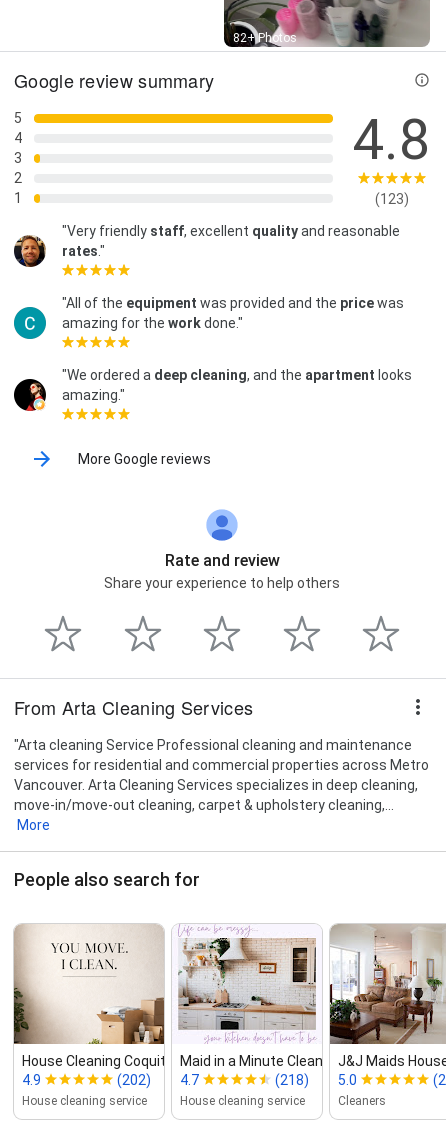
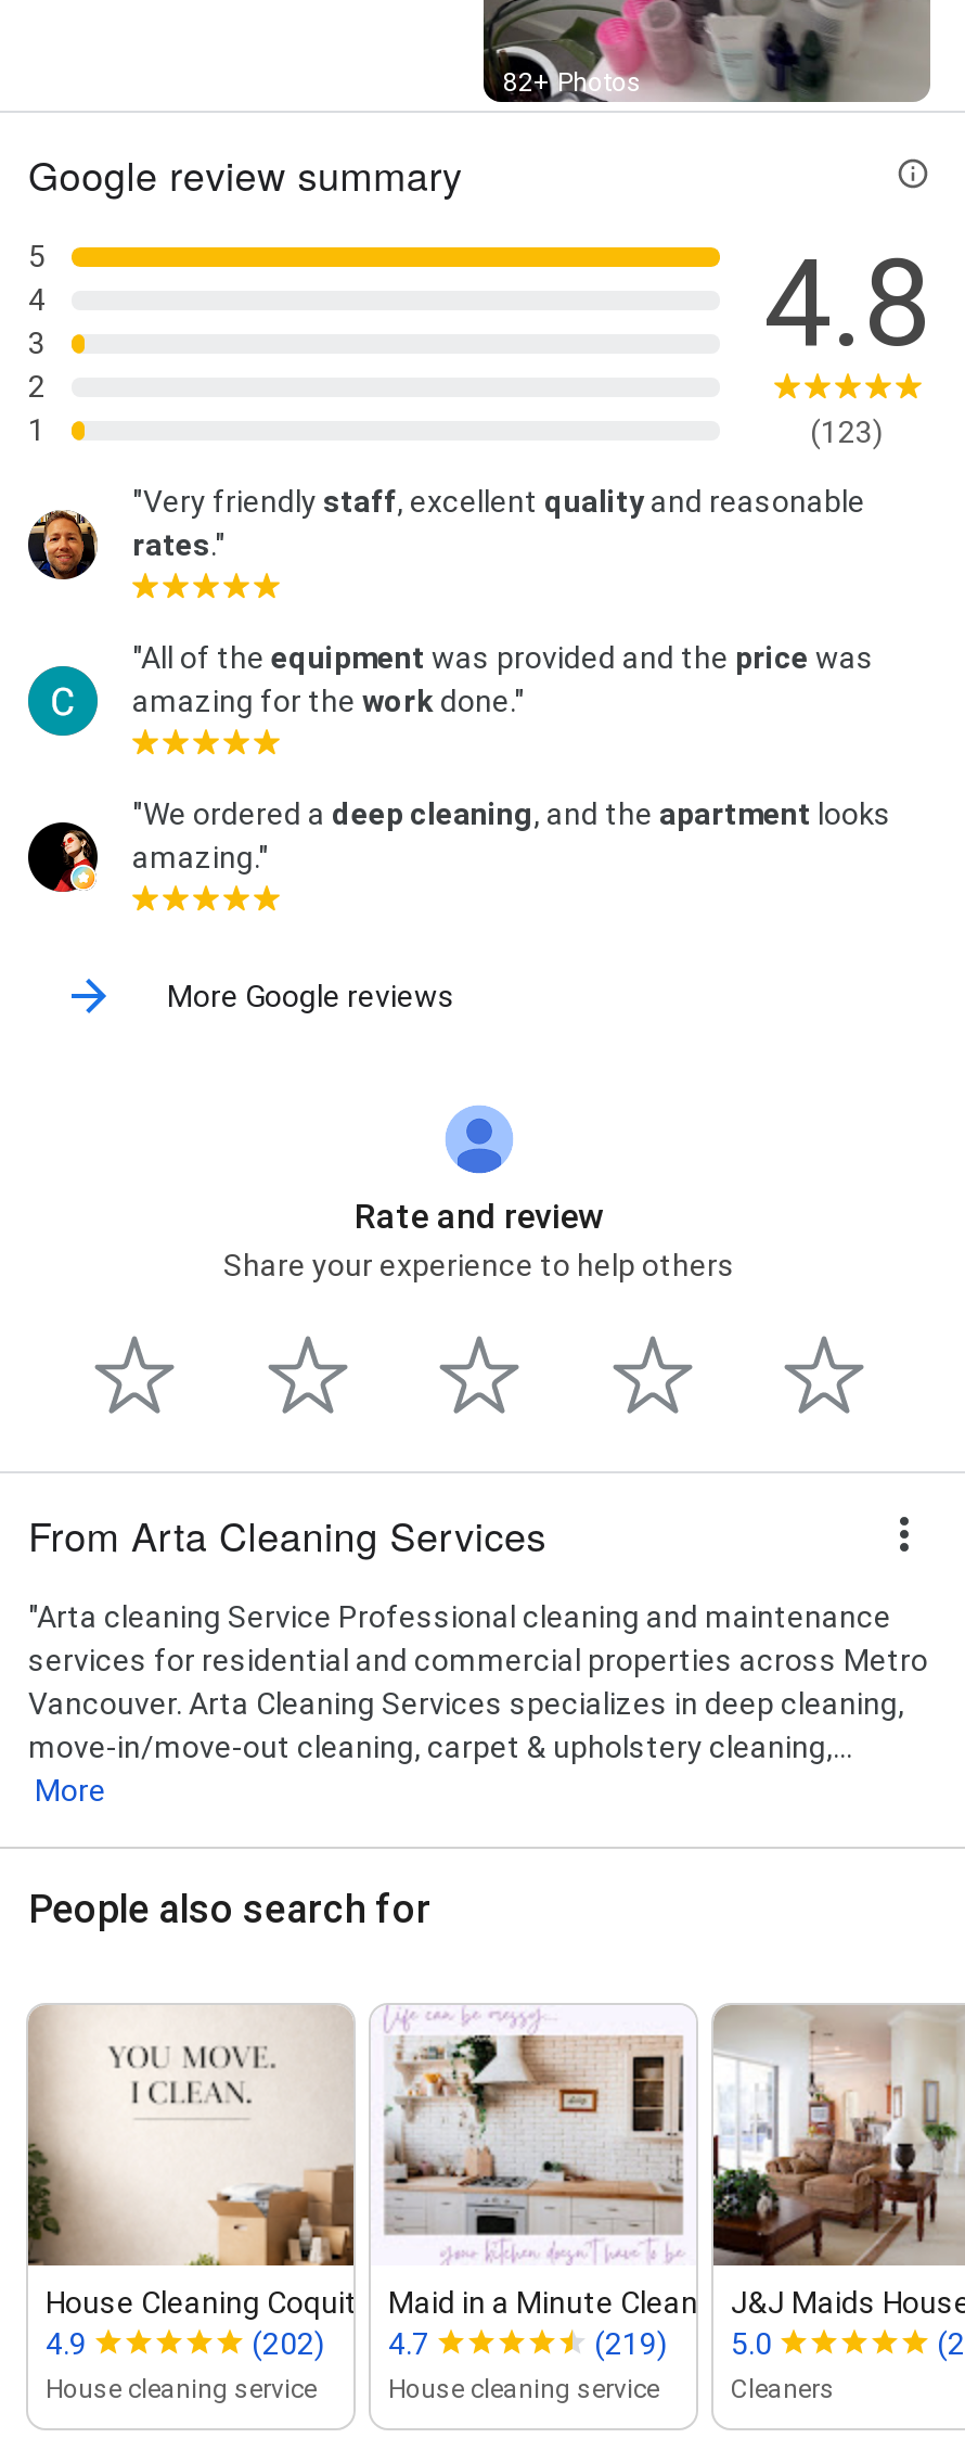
[275,1072,357,1088] (218) 5.0 -> [594,2326,772,2360] (219) 5.0

